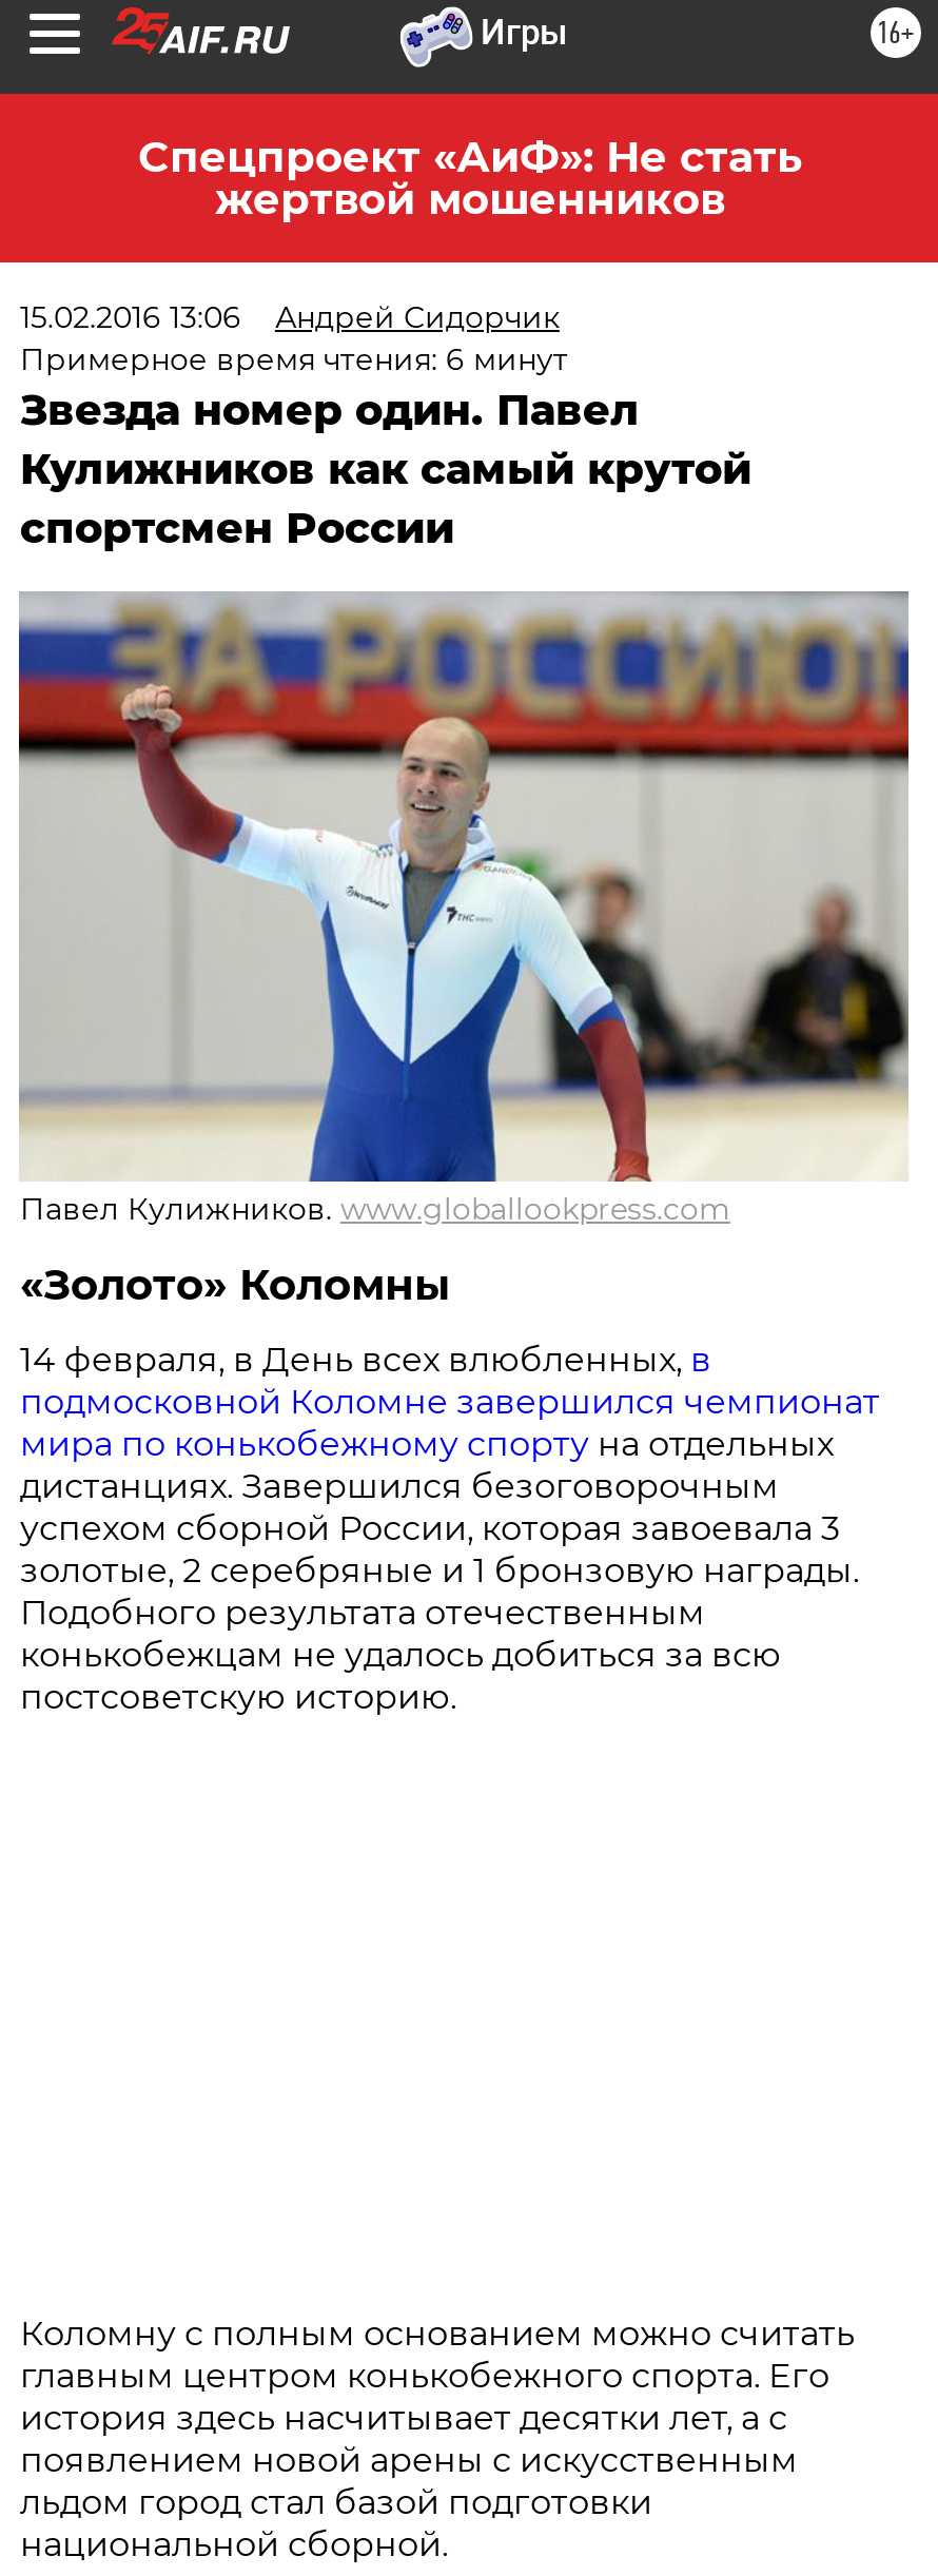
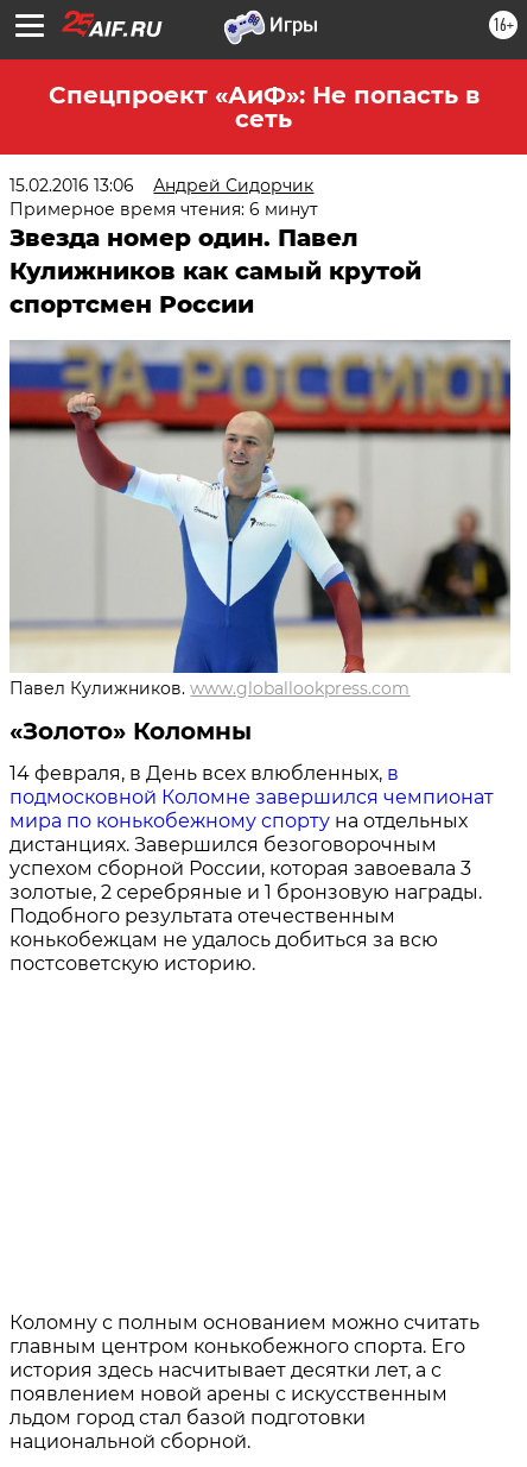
[138,132,802,225] Спецпроект «АиФ»: Не стать | жертвой мошенников -> [48,81,479,133] Спецпроект «АиФ»: Не попасть в | сеть

